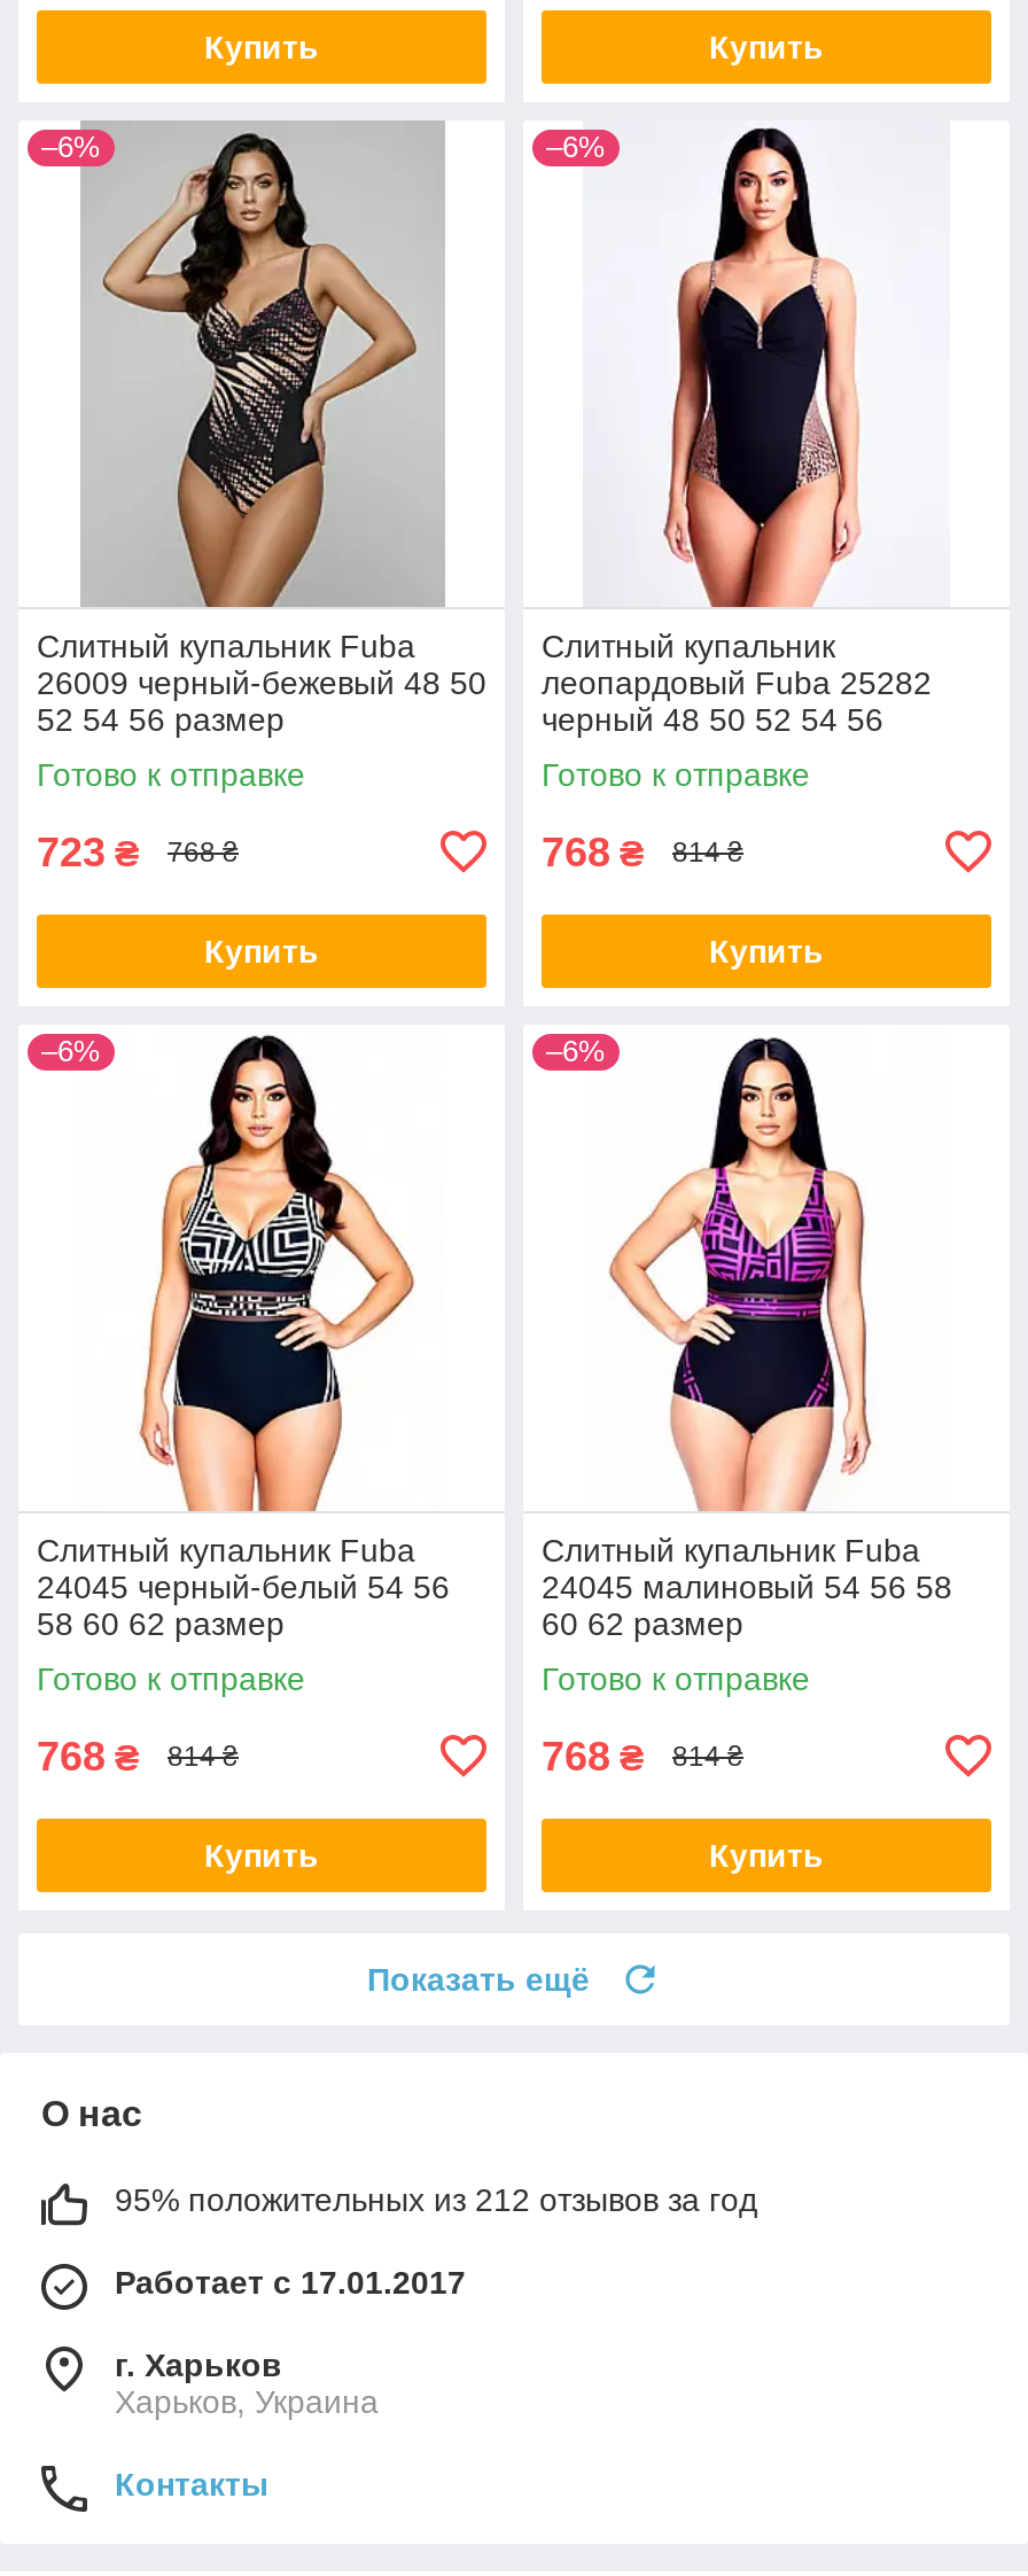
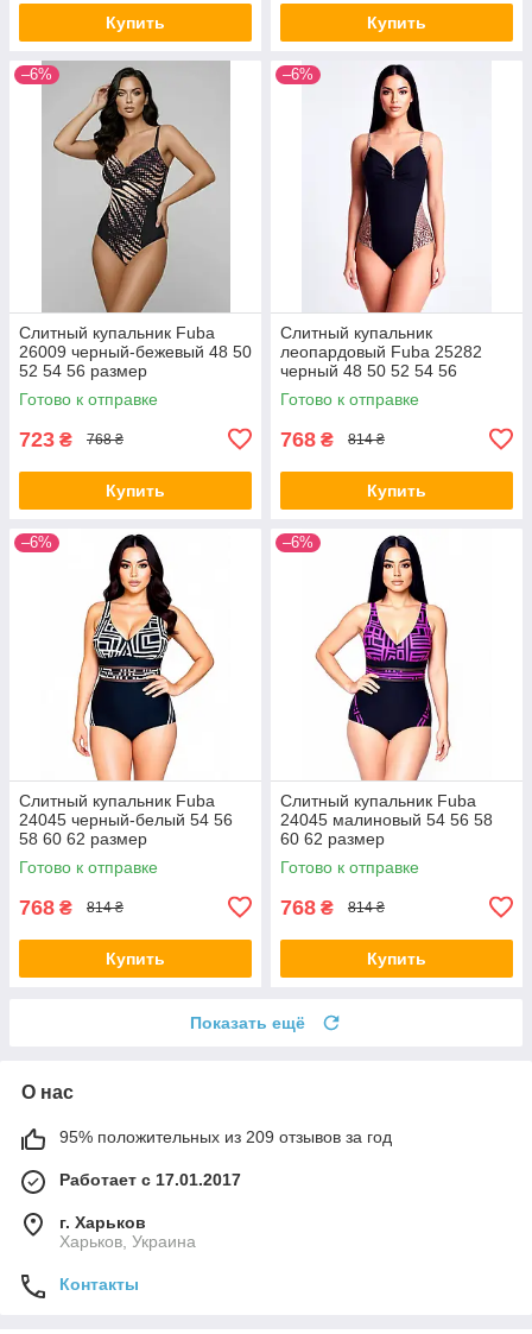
[115,2181,757,2218] 95% положительных из 212 отзывов за год -> [59,1127,392,1146] 95% положительных из 209 отзывов за год

